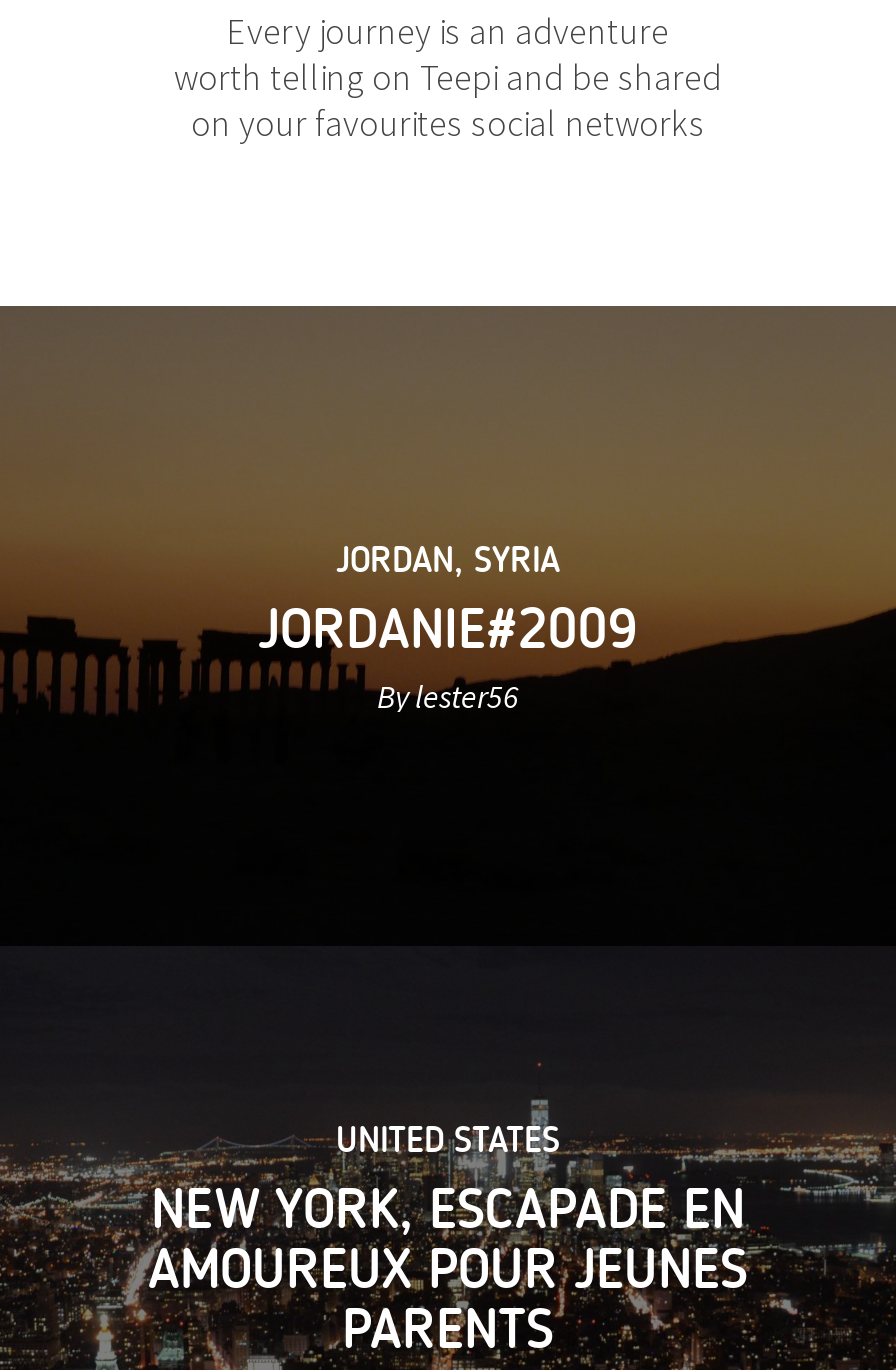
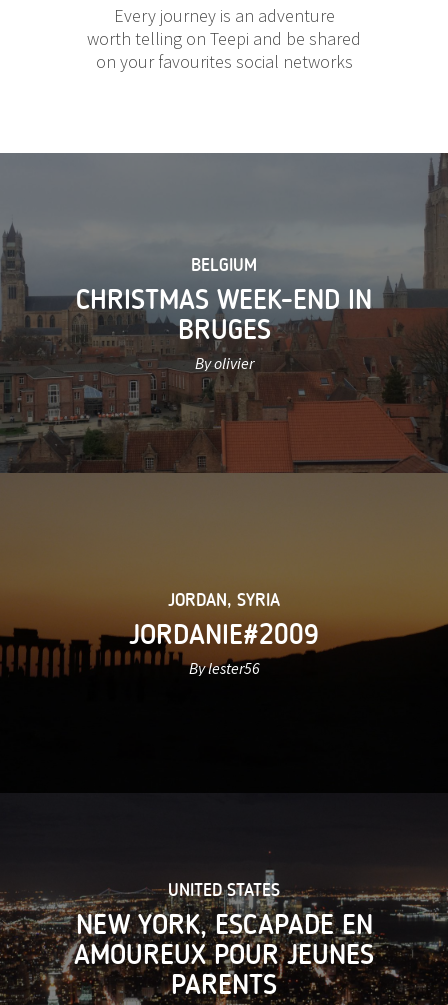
none -> [3,153,445,474] [image] | BELGIUM | CHRISTMAS WEEK-END IN | BRUGES | By olivier

